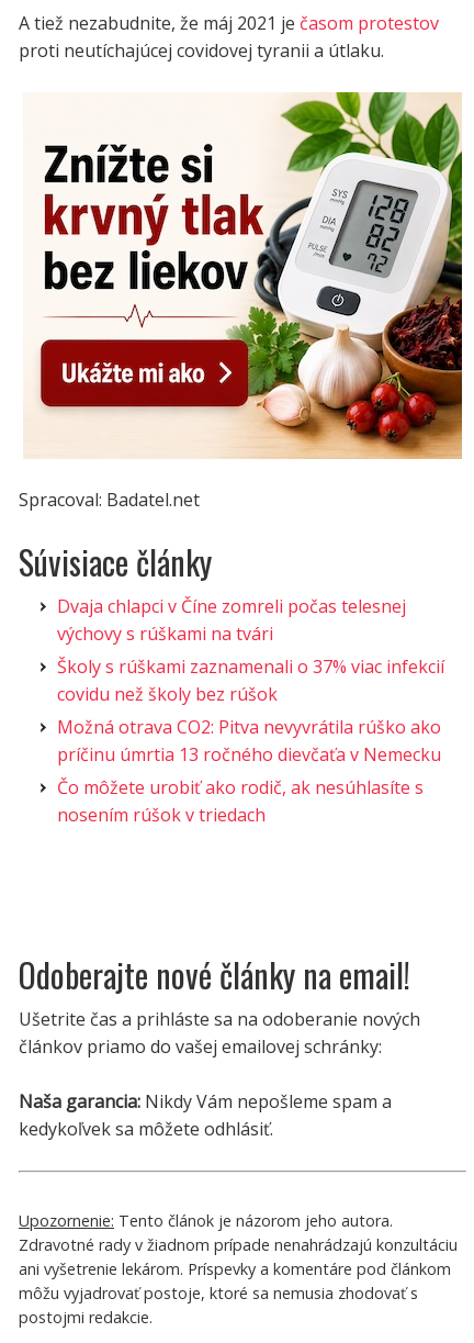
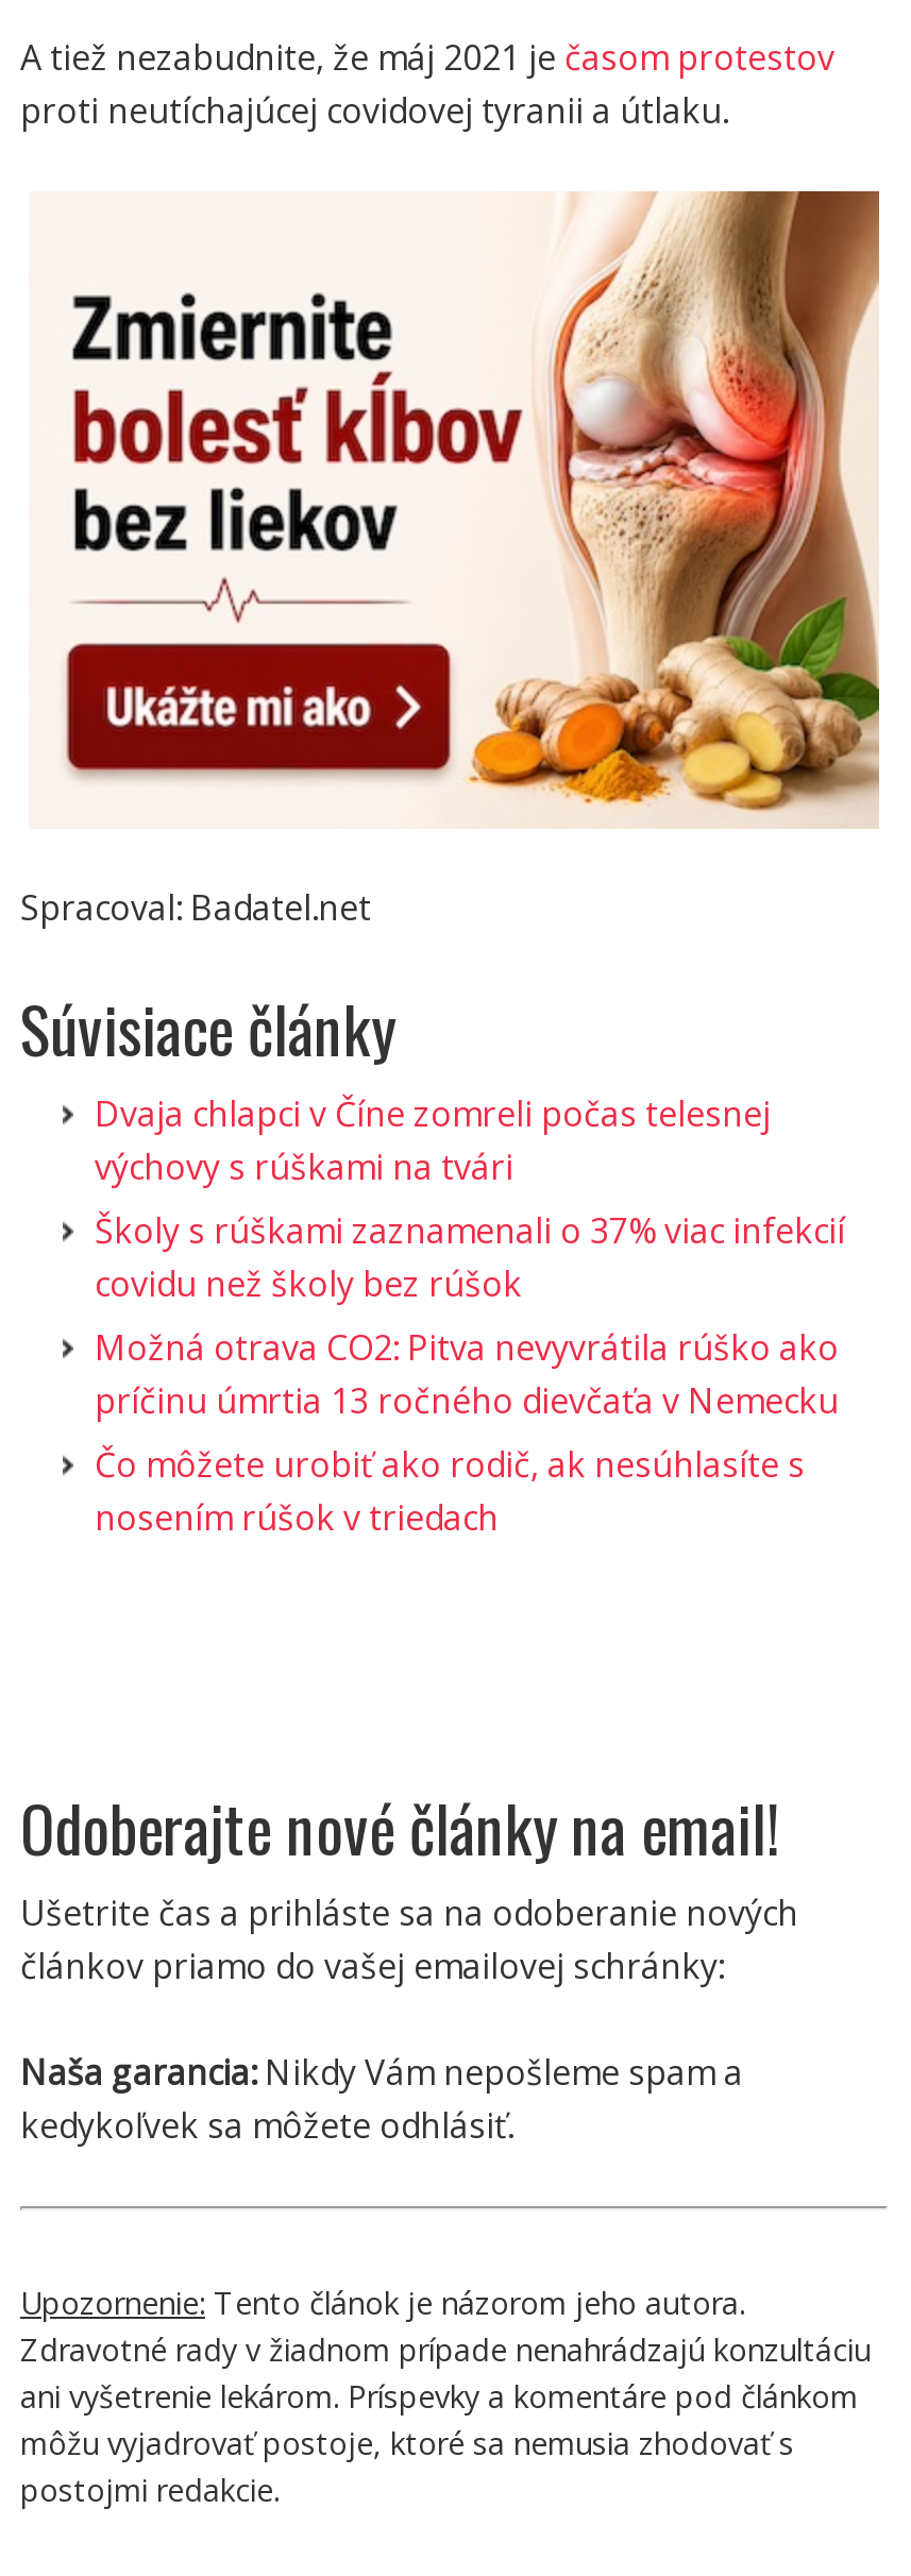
[39,91,463,459] [image] -> [63,189,881,827] [image]

